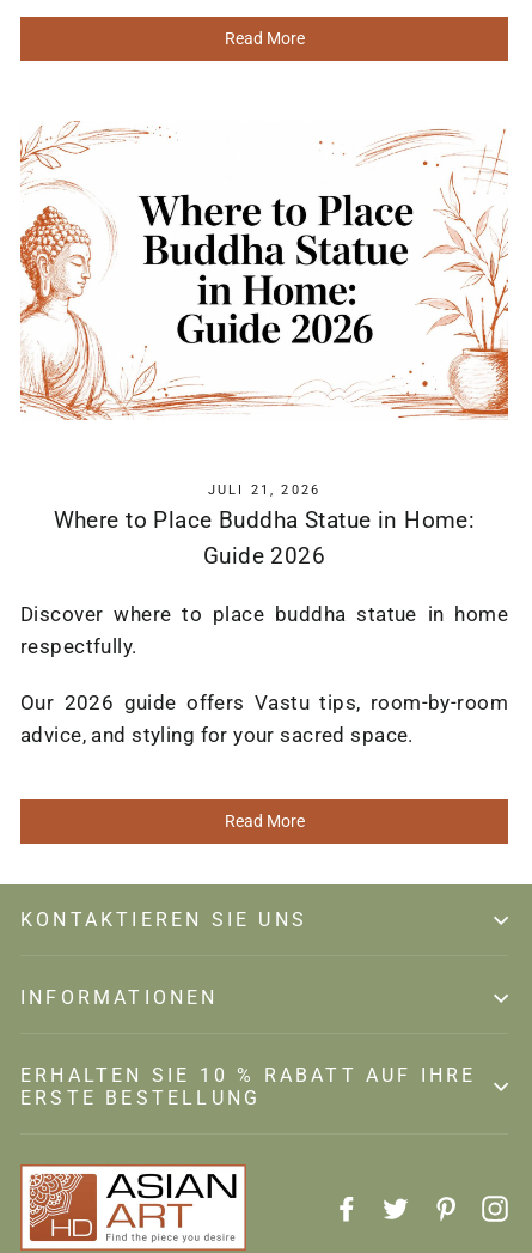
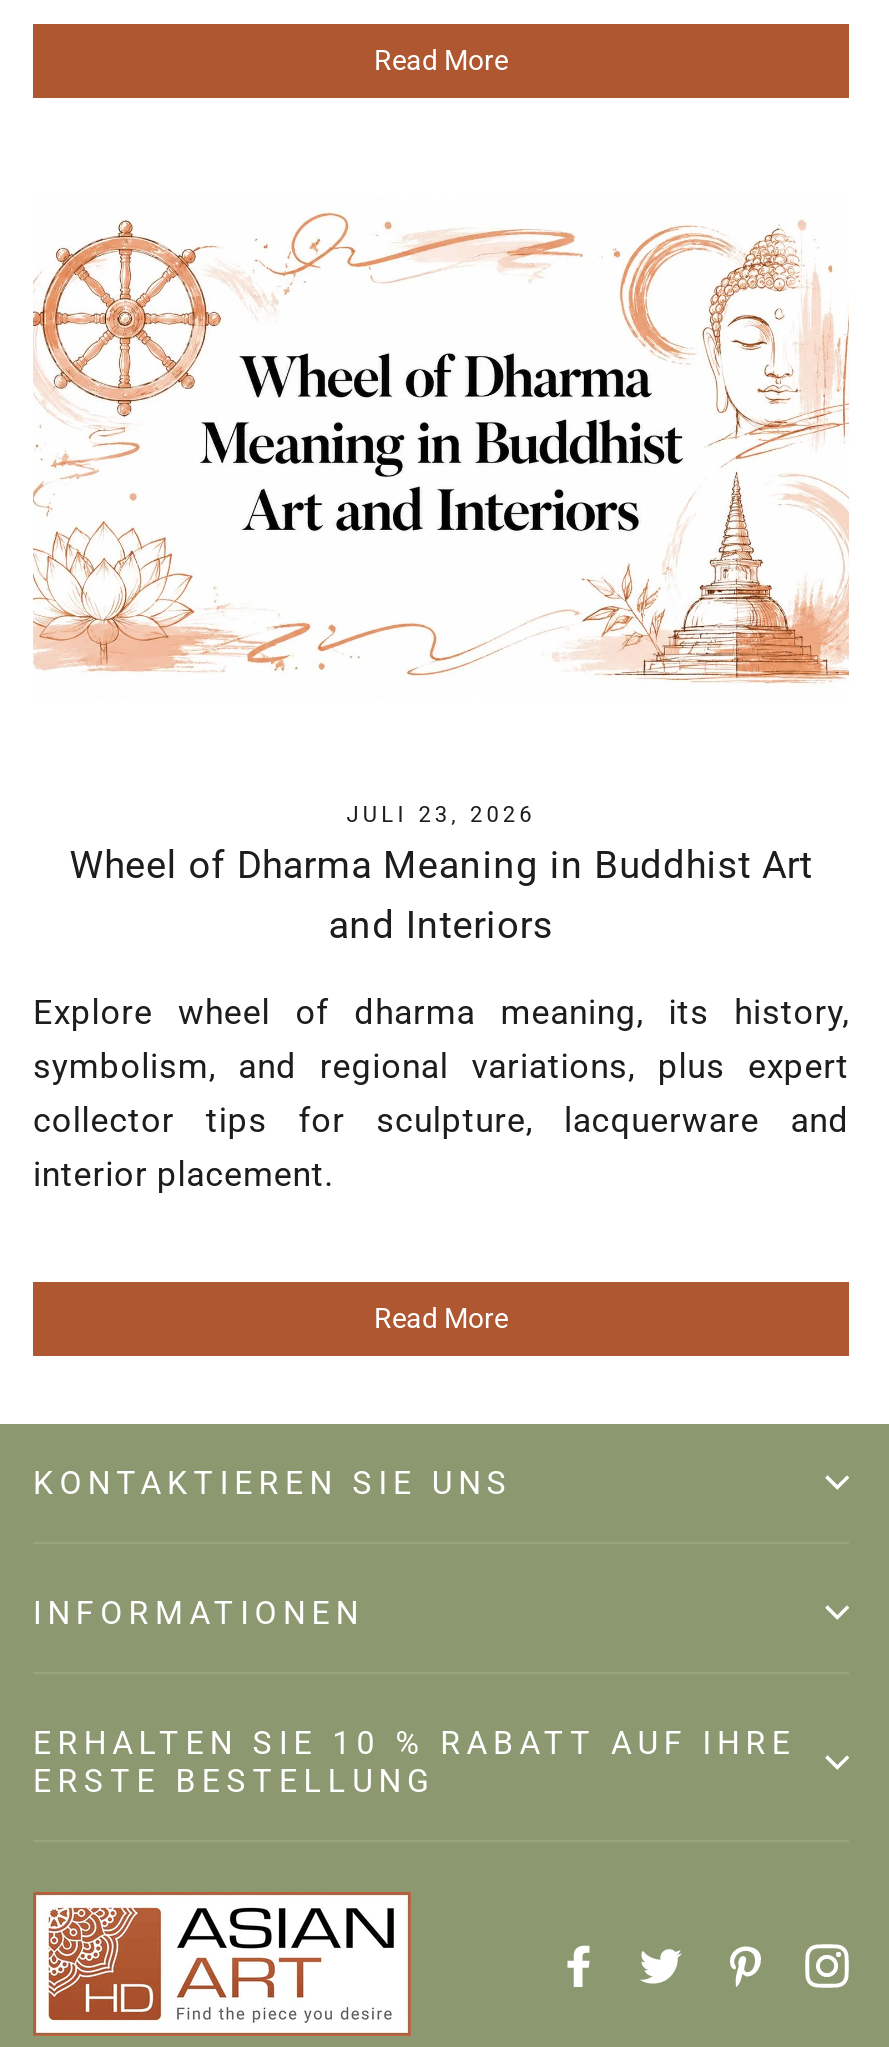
[19,120,508,421] [image] -> [31,207,849,685] [image]
[20,483,508,747] JULI 21, 2026 | Where to Place Buddha Statue in Home: | Guide 2026 | Discover where to place buddha statue in home | respectfully. | Our 2026 guide offers Vastu tips, room-by-room | advice, and styling for your sacred space. -> [33,802,849,1194] JULI 23, 2026 | Wheel of Dharma Meaning in Buddhist Art | and Interiors | Explore wheel of dharma meaning, its history, | symbolism, and regional variations, plus expert | collector tips for sculpture, lacquerware and | interior placement.

